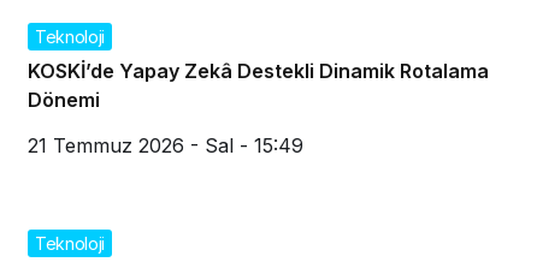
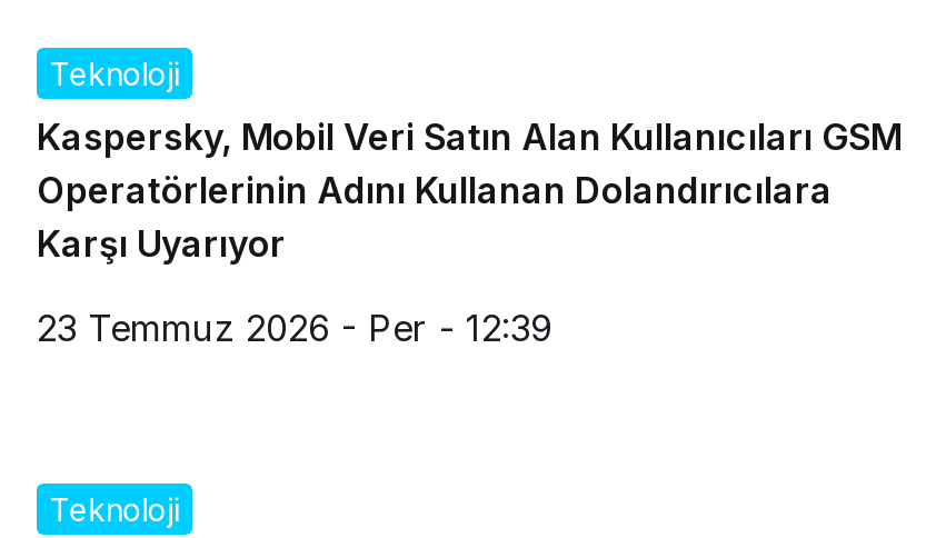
[28,59,489,112] KOSKİ’de Yapay Zekâ Destekli Dinamik Rotalama | Dönemi -> [37,113,902,264] Kaspersky, Mobil Veri Satın Alan Kullanıcıları GSM | Operatörlerinin Adını Kullanan Dolandırıcılara | Karşı Uyarıyor
[28,134,303,158] 21 Temmuz 2026 - Sal - 15:49 -> [37,304,552,349] 23 Temmuz 2026 - Per - 12:39

